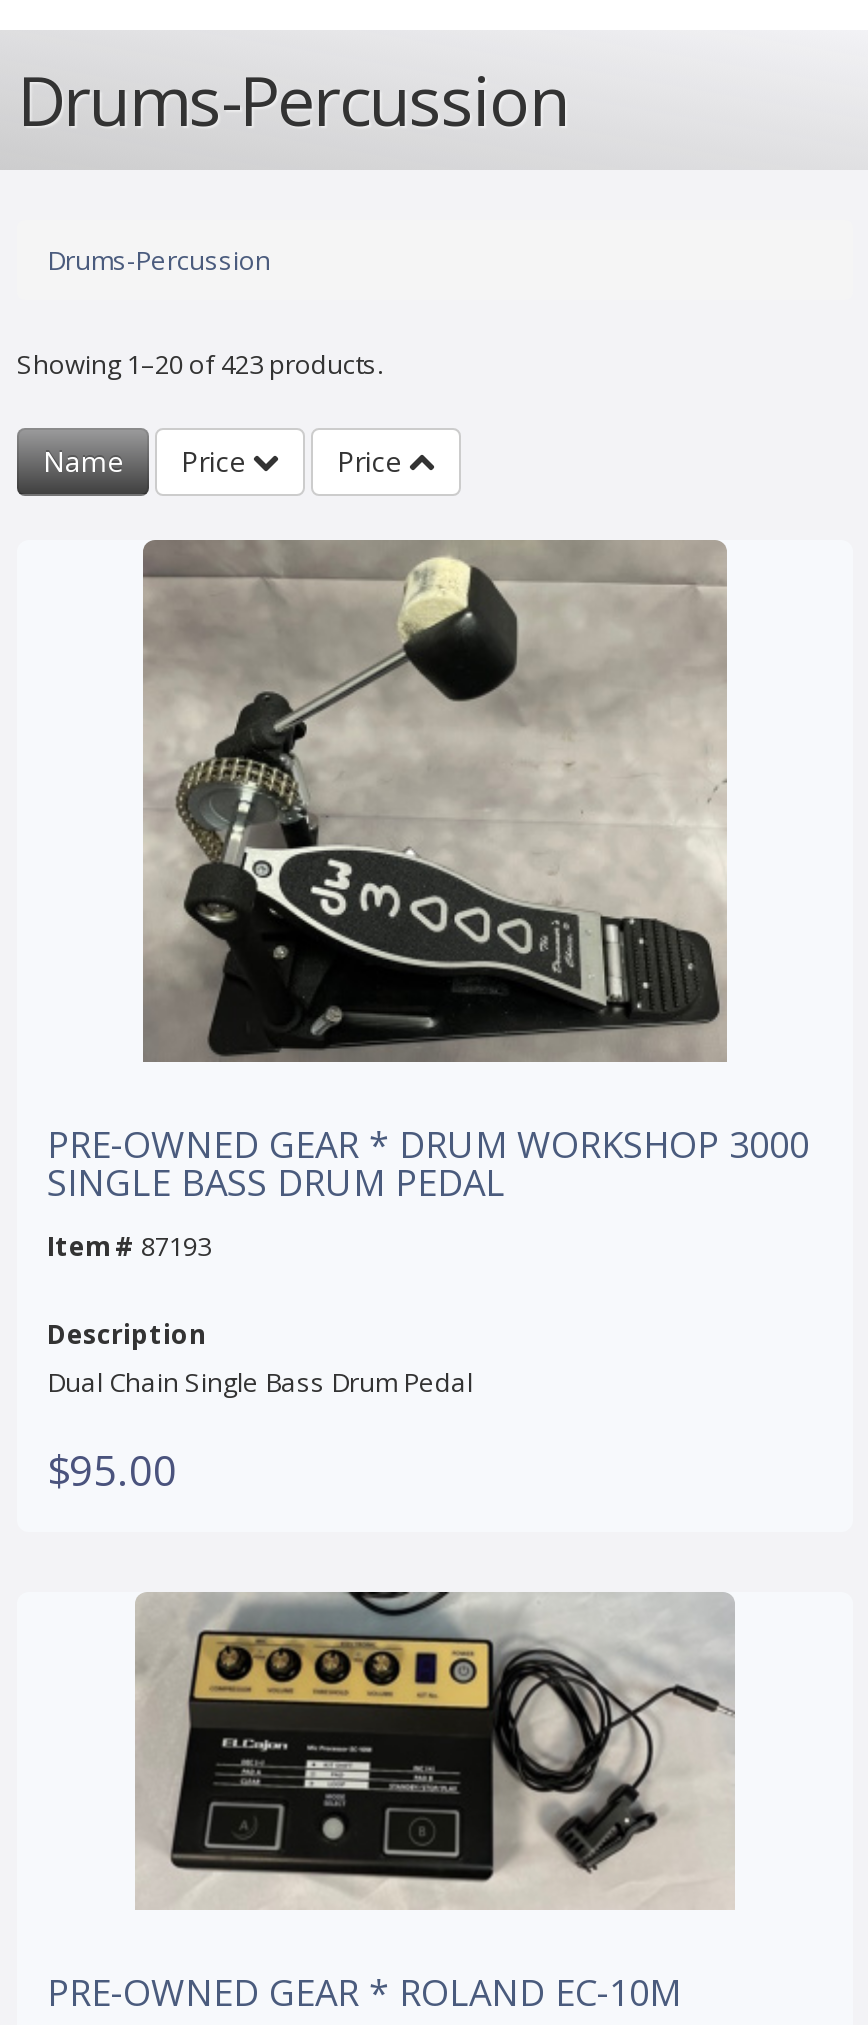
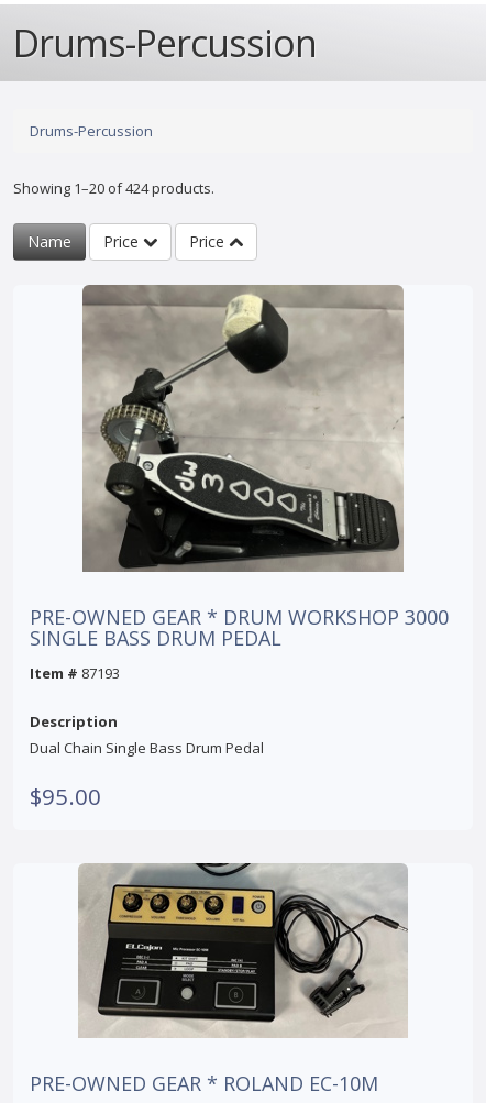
[17,346,383,382] Showing 1–20 of 423 products. -> [13,178,214,198] Showing 1–20 of 424 products.

